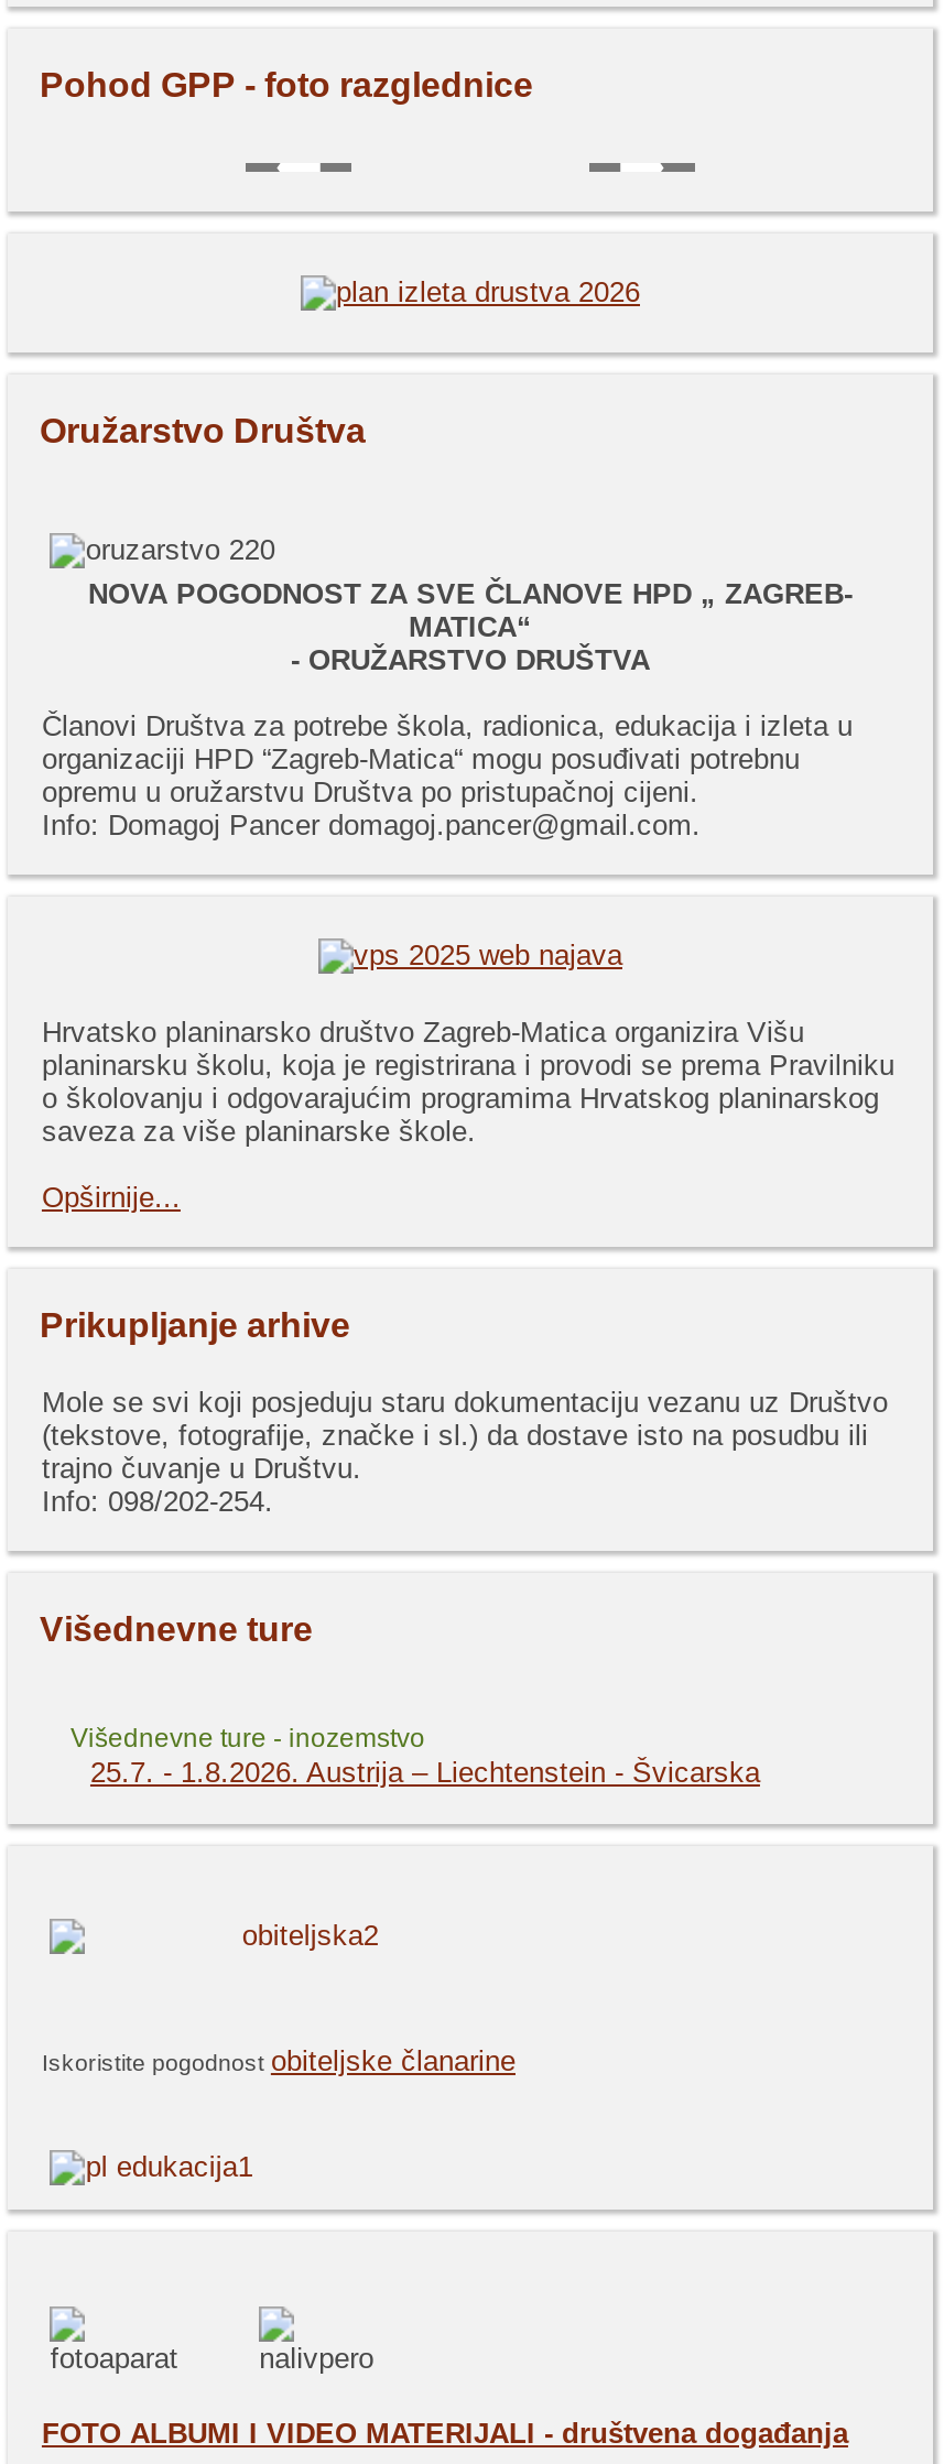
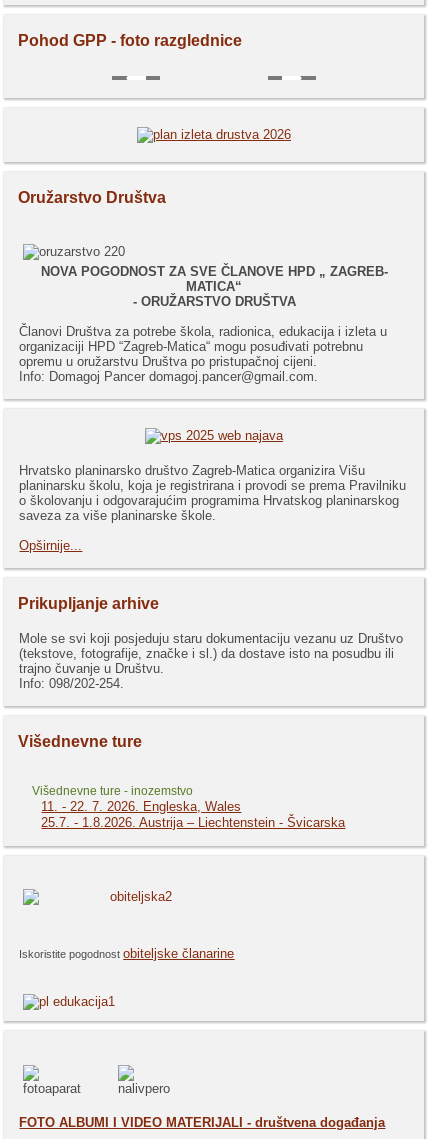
none -> [41,799,241,814] 11. - 22. 7. 2026. Engleska, Wales

